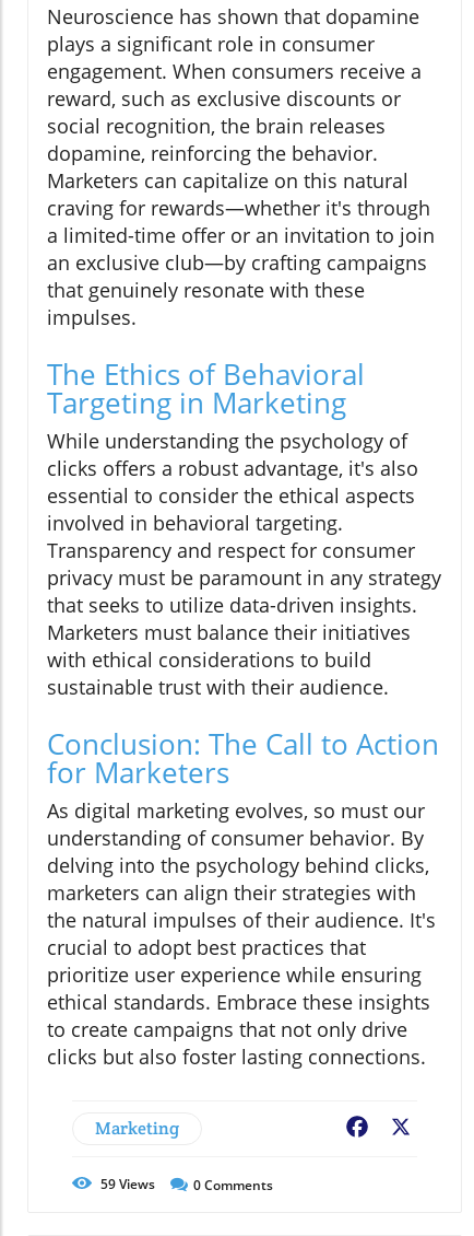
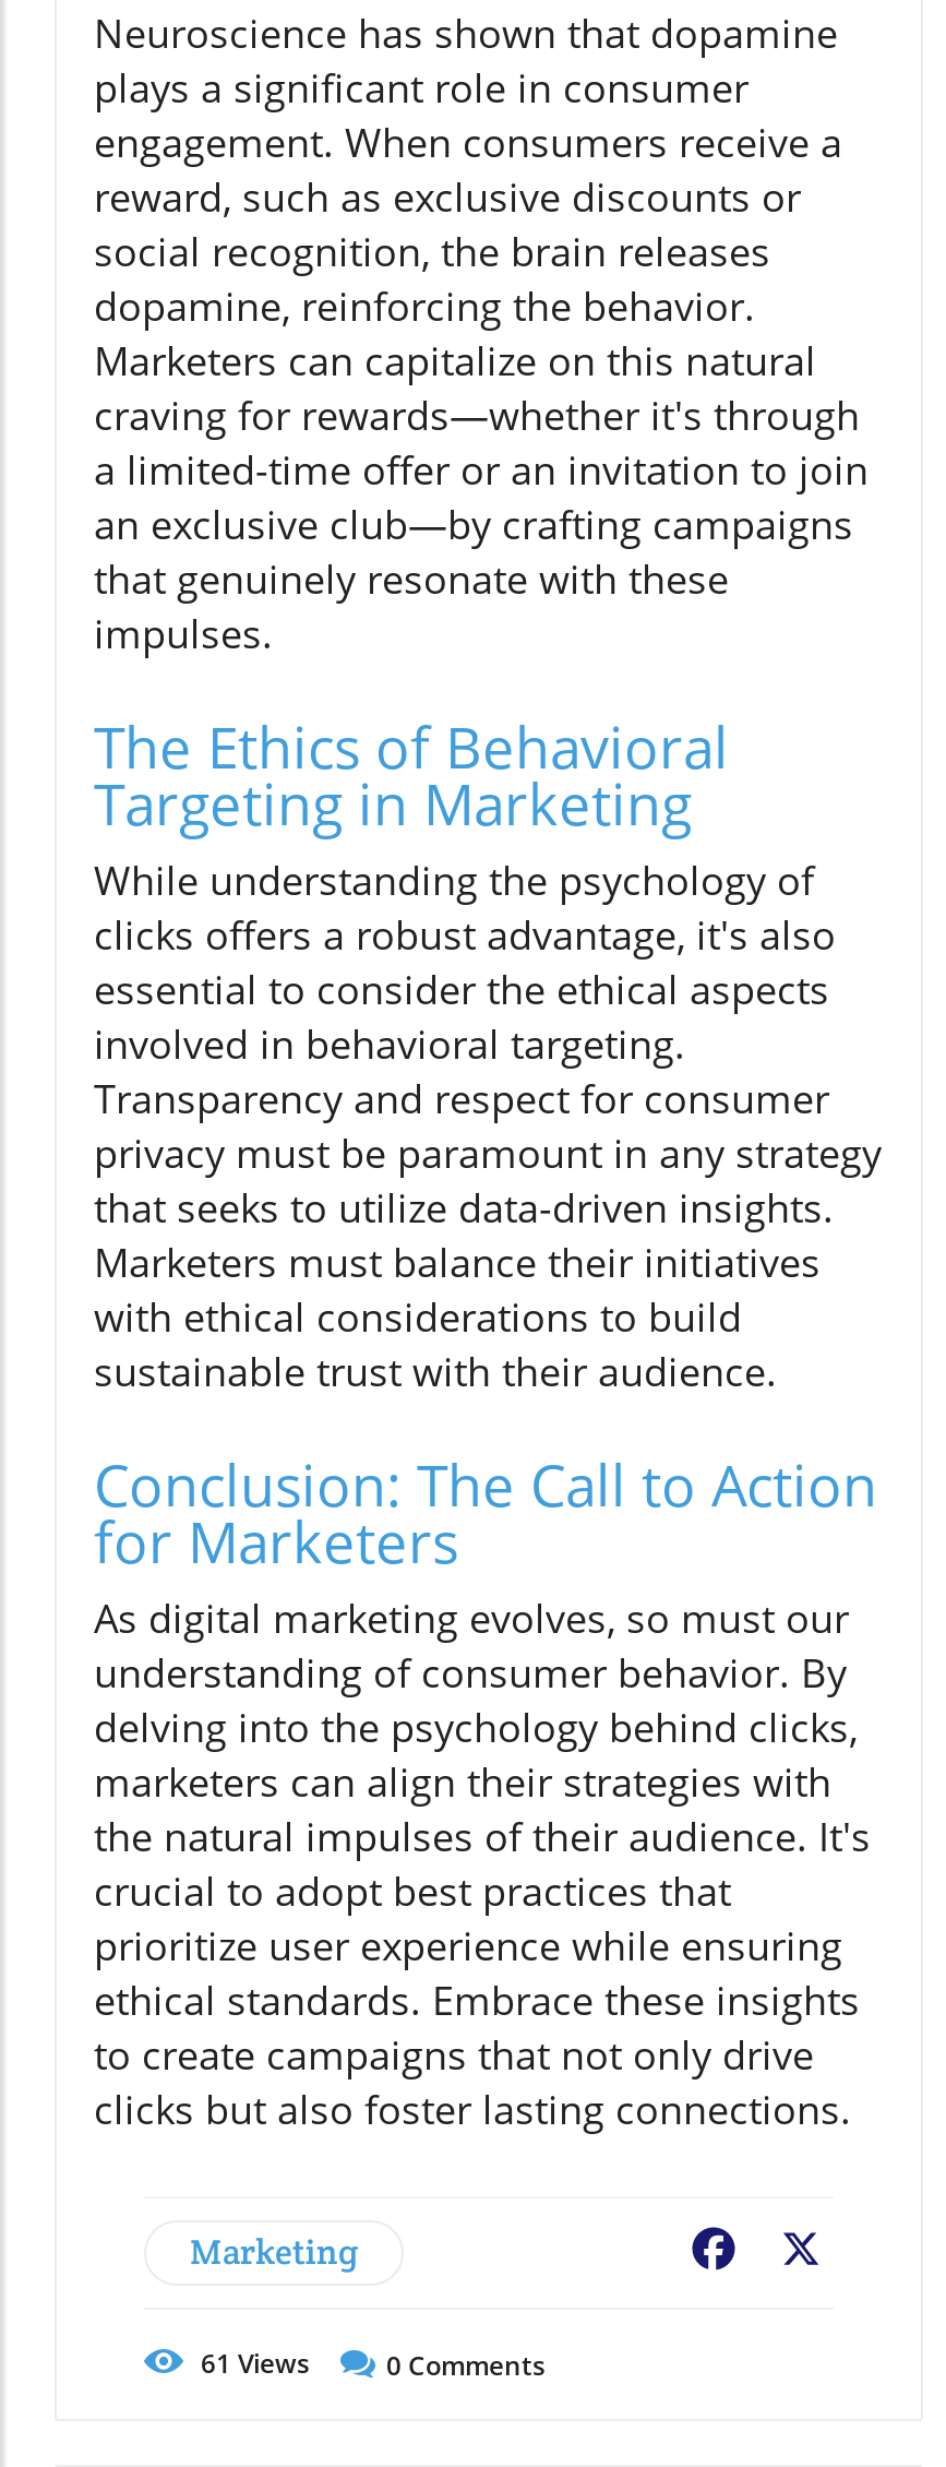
[100,1175,155,1193] 59 Views -> [201,2345,310,2382] 61 Views

